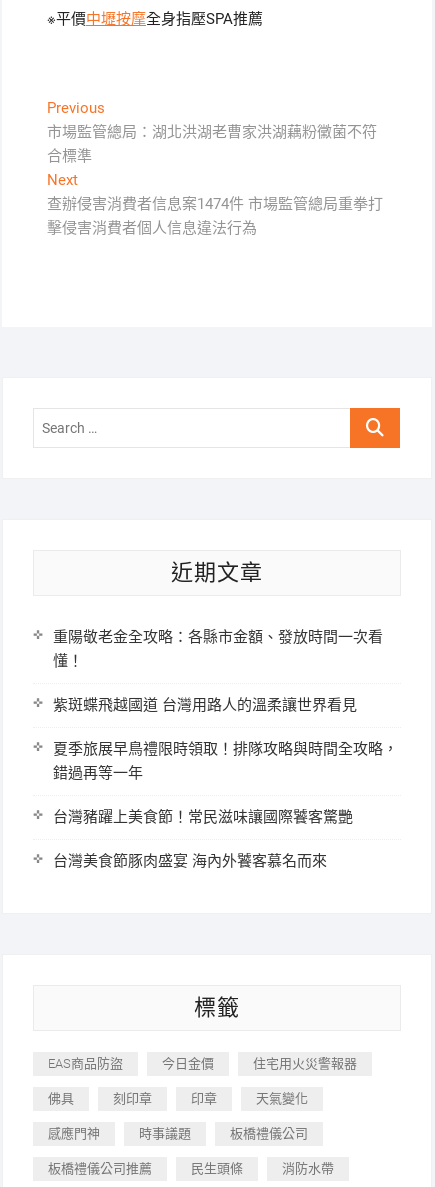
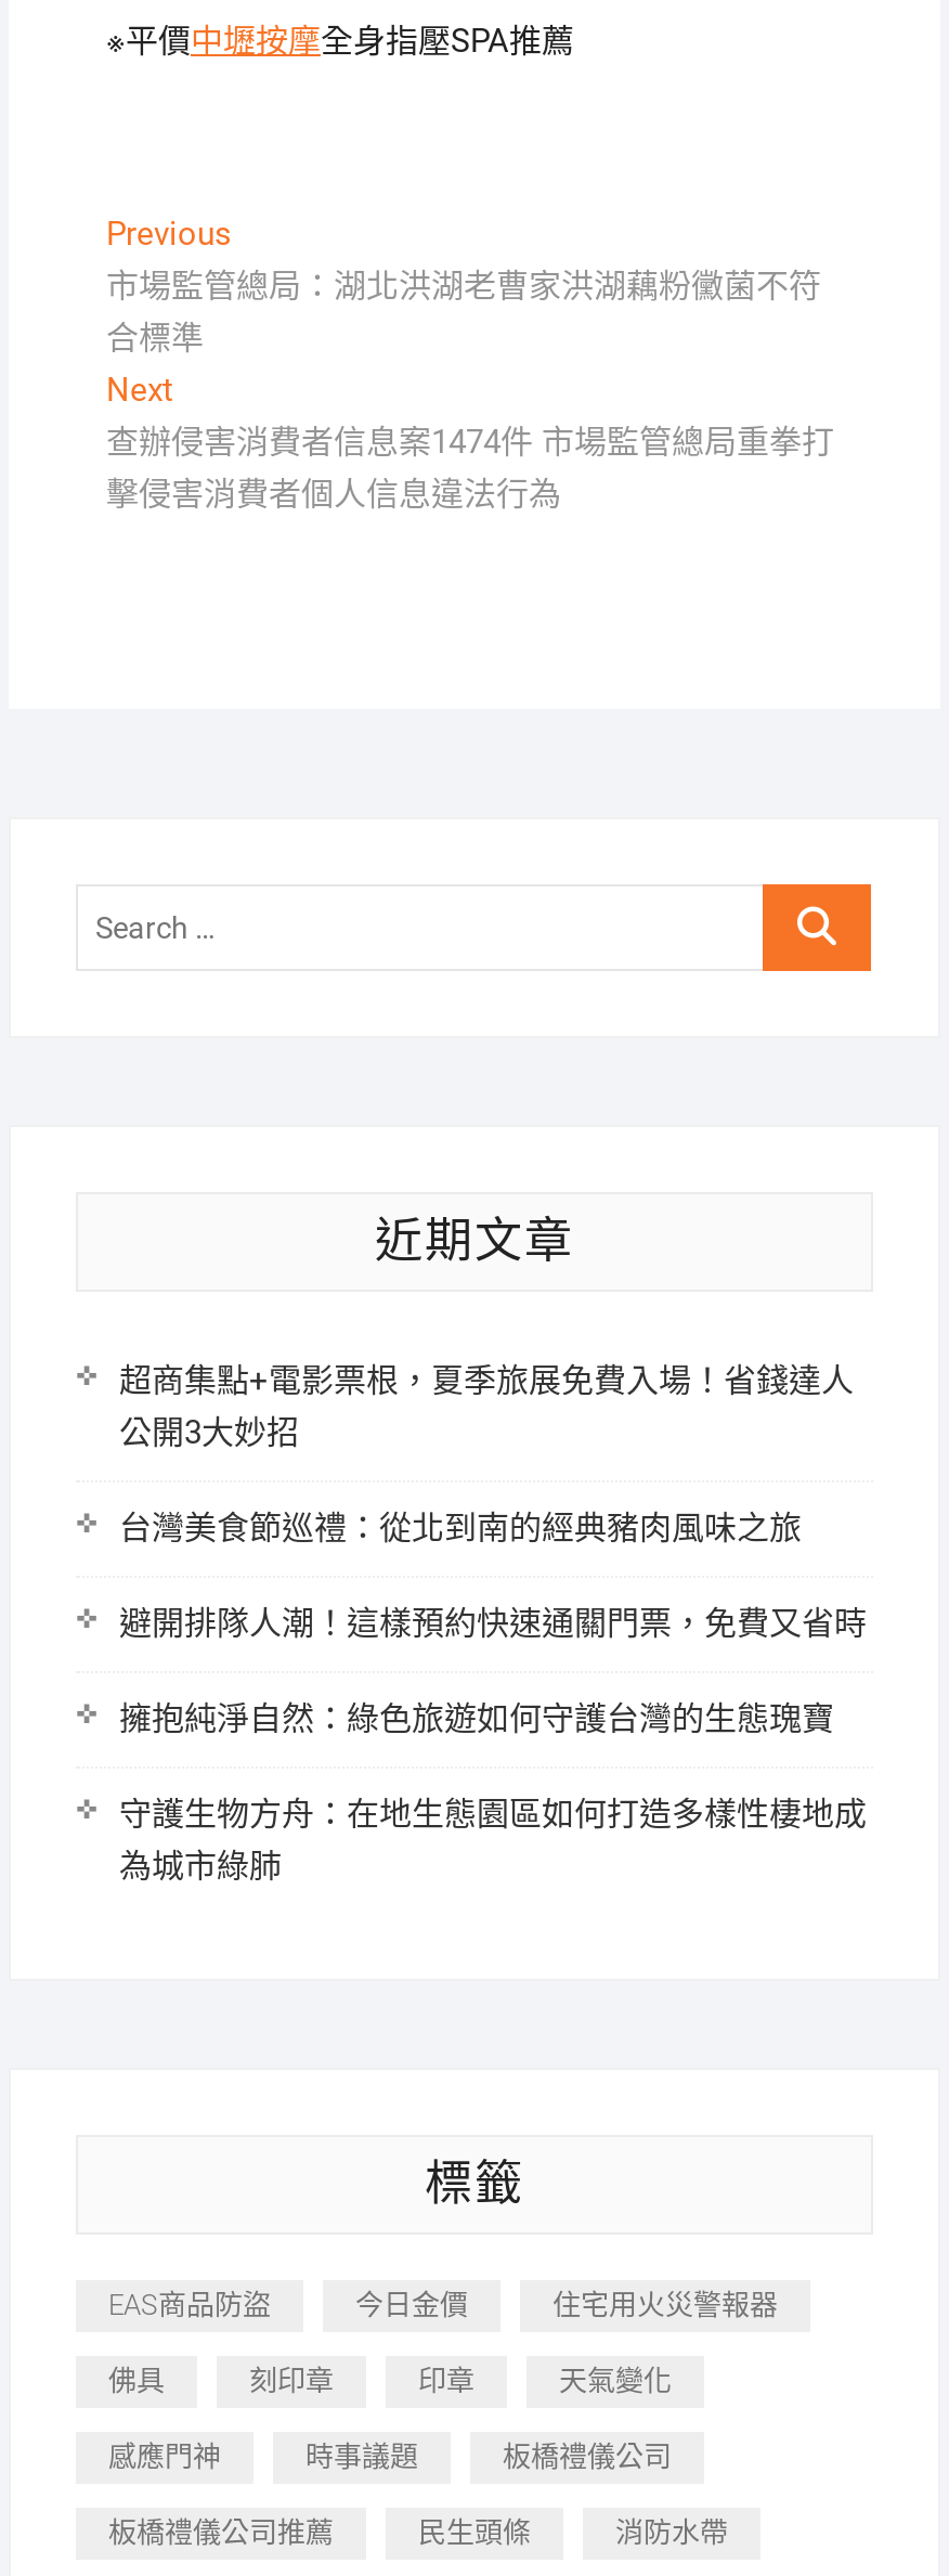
[53,628,383,670] 重陽敬老金全攻略：各縣市金額、發放時間一次看 | 懂！ -> [119,1361,854,1452] 超商集點+電影票根，夏季旅展免費入場！省錢達人 | 公開3大妙招
[53,696,357,714] 紫斑蝶飛越國道 台灣用路人的溫柔讓世界看見 -> [119,1509,802,1548] 台灣美食節巡禮：從北到南的經典豬肉風味之旅
[53,740,398,782] 夏季旅展早鳥禮限時領取！排隊攻略與時間全攻略， | 錯過再等一年 -> [119,1604,867,1643] 避開排隊人潮！這樣預約快速通關門票，免費又省時
[53,808,353,826] 台灣豬躍上美食節！常民滋味讓國際饕客驚艷 -> [119,1699,834,1738] 擁抱純淨自然：綠色旅遊如何守護台灣的生態瑰寶
[53,852,327,870] 台灣美食節豚肉盛宴 海內外饕客慕名而來 -> [119,1795,867,1886] 守護生物方舟：在地生態園區如何打造多樣性棲地成 | 為城市綠肺

